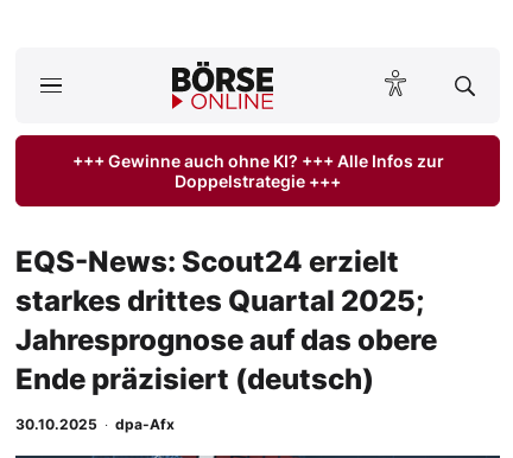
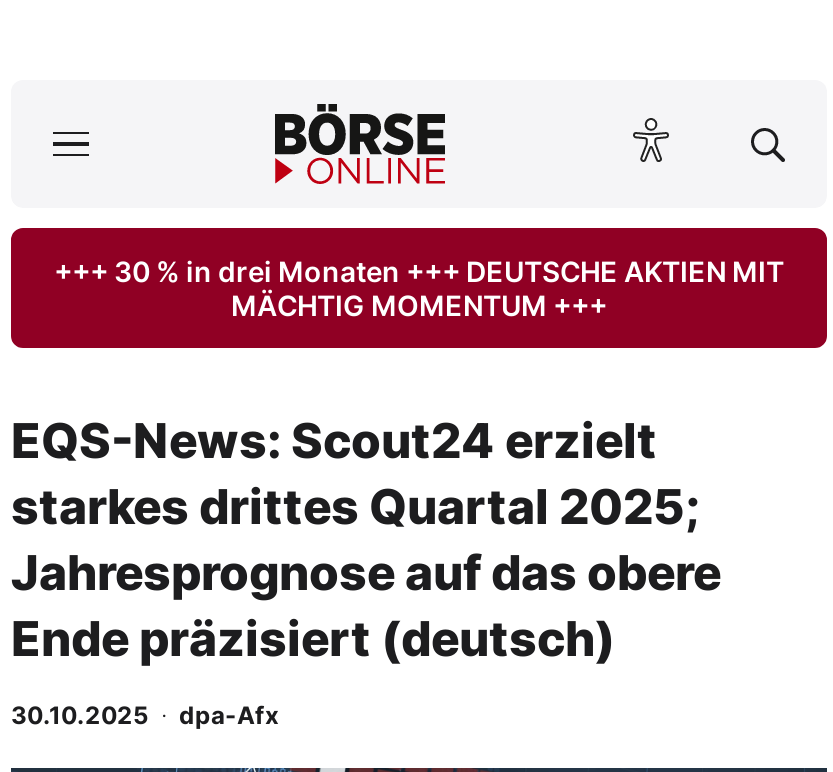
[72,151,444,191] +++ Gewinne auch ohne KI? +++ Alle Infos zur | Doppelstrategie +++ -> [54,254,784,322] +++ 30 % in drei Monaten +++ DEUTSCHE AKTIEN MIT | MÄCHTIG MOMENTUM +++

